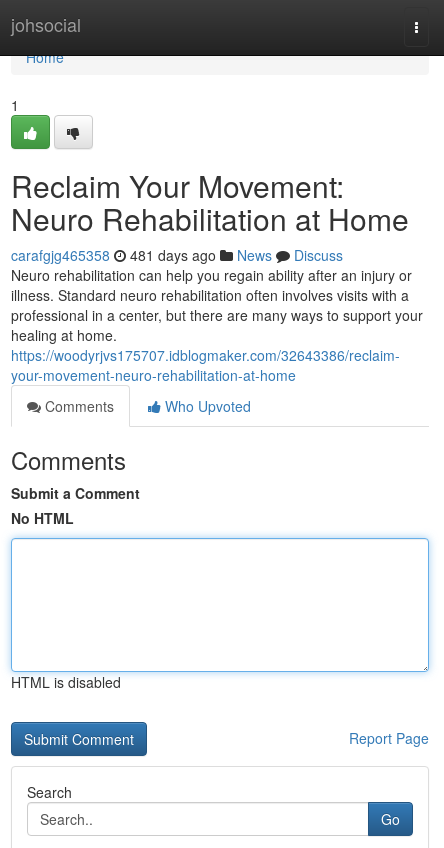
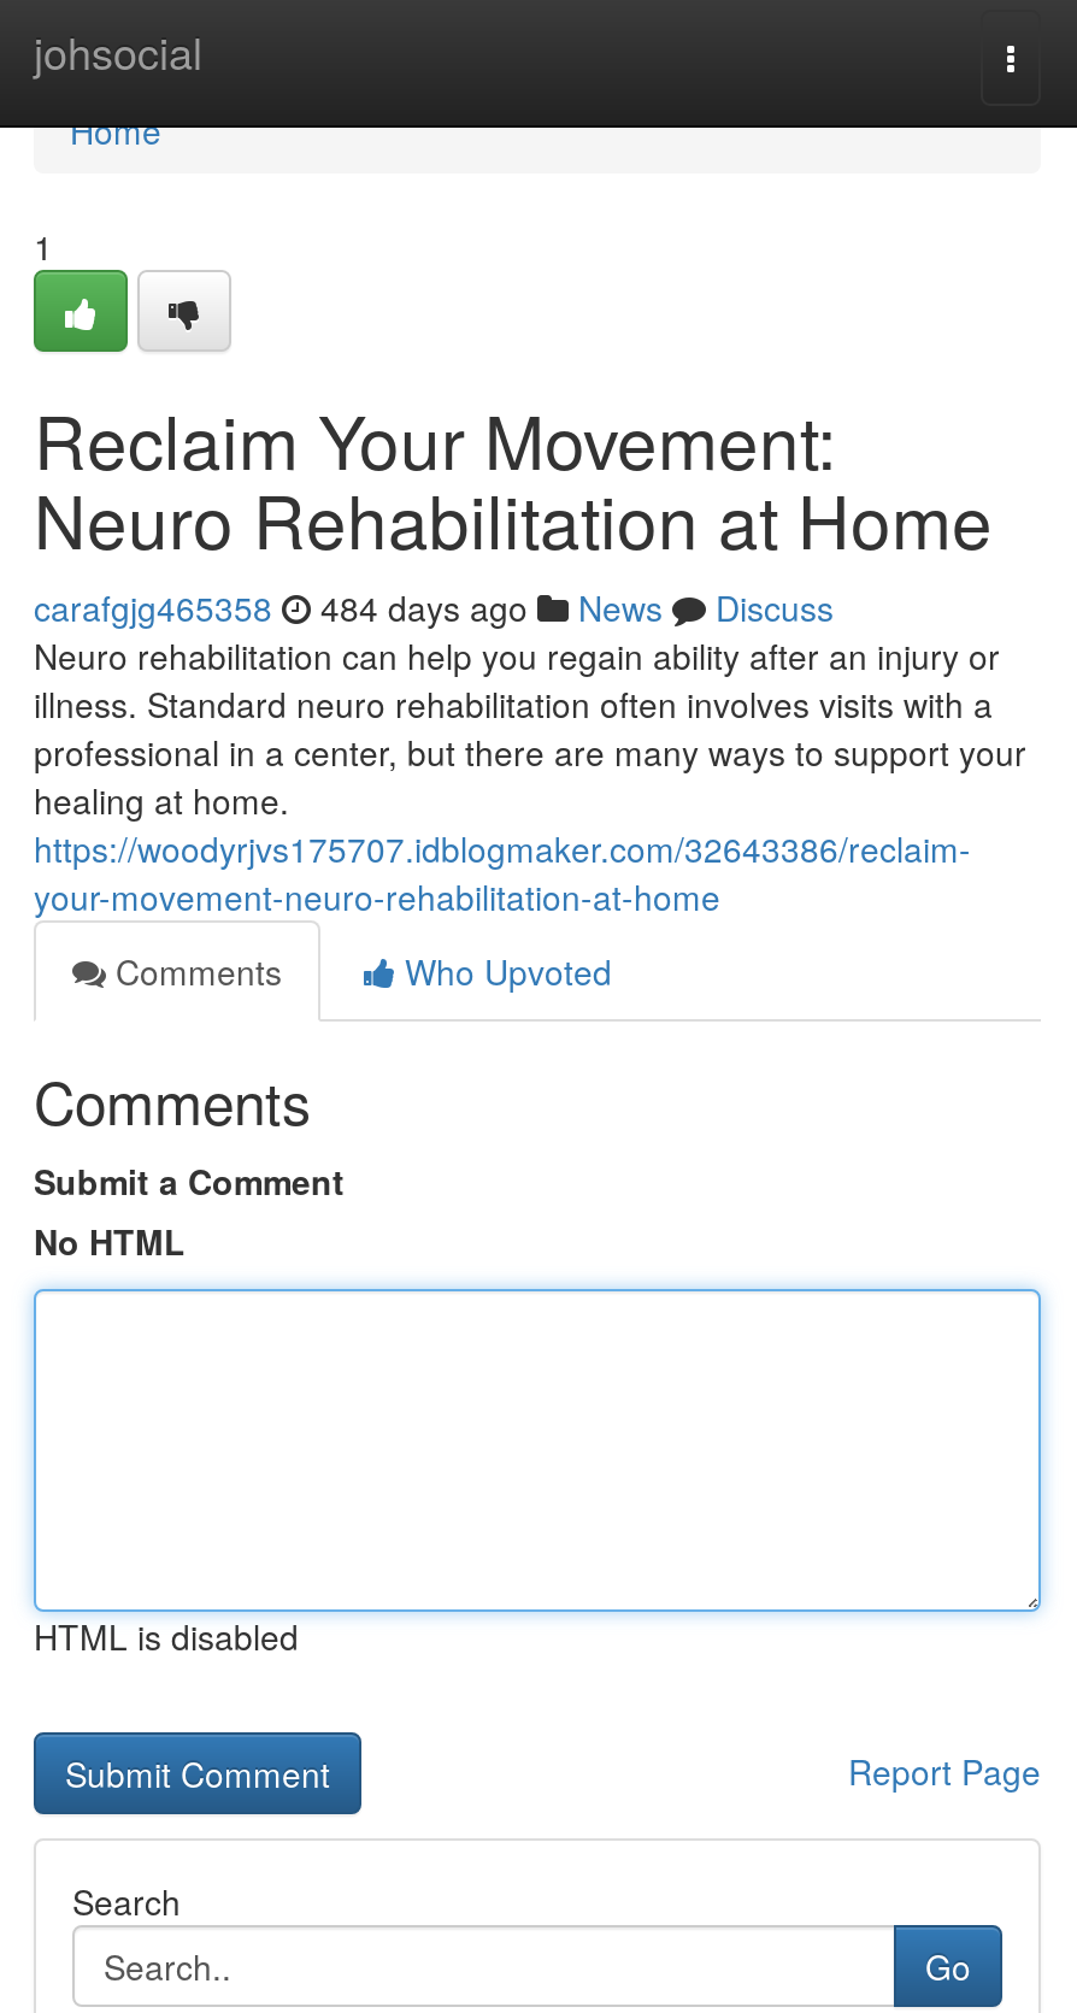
[11,245,343,265] carafgjg465358 481 days ago News Discuss -> [34,583,834,631] carafgjg465358 484 days ago News Discuss

